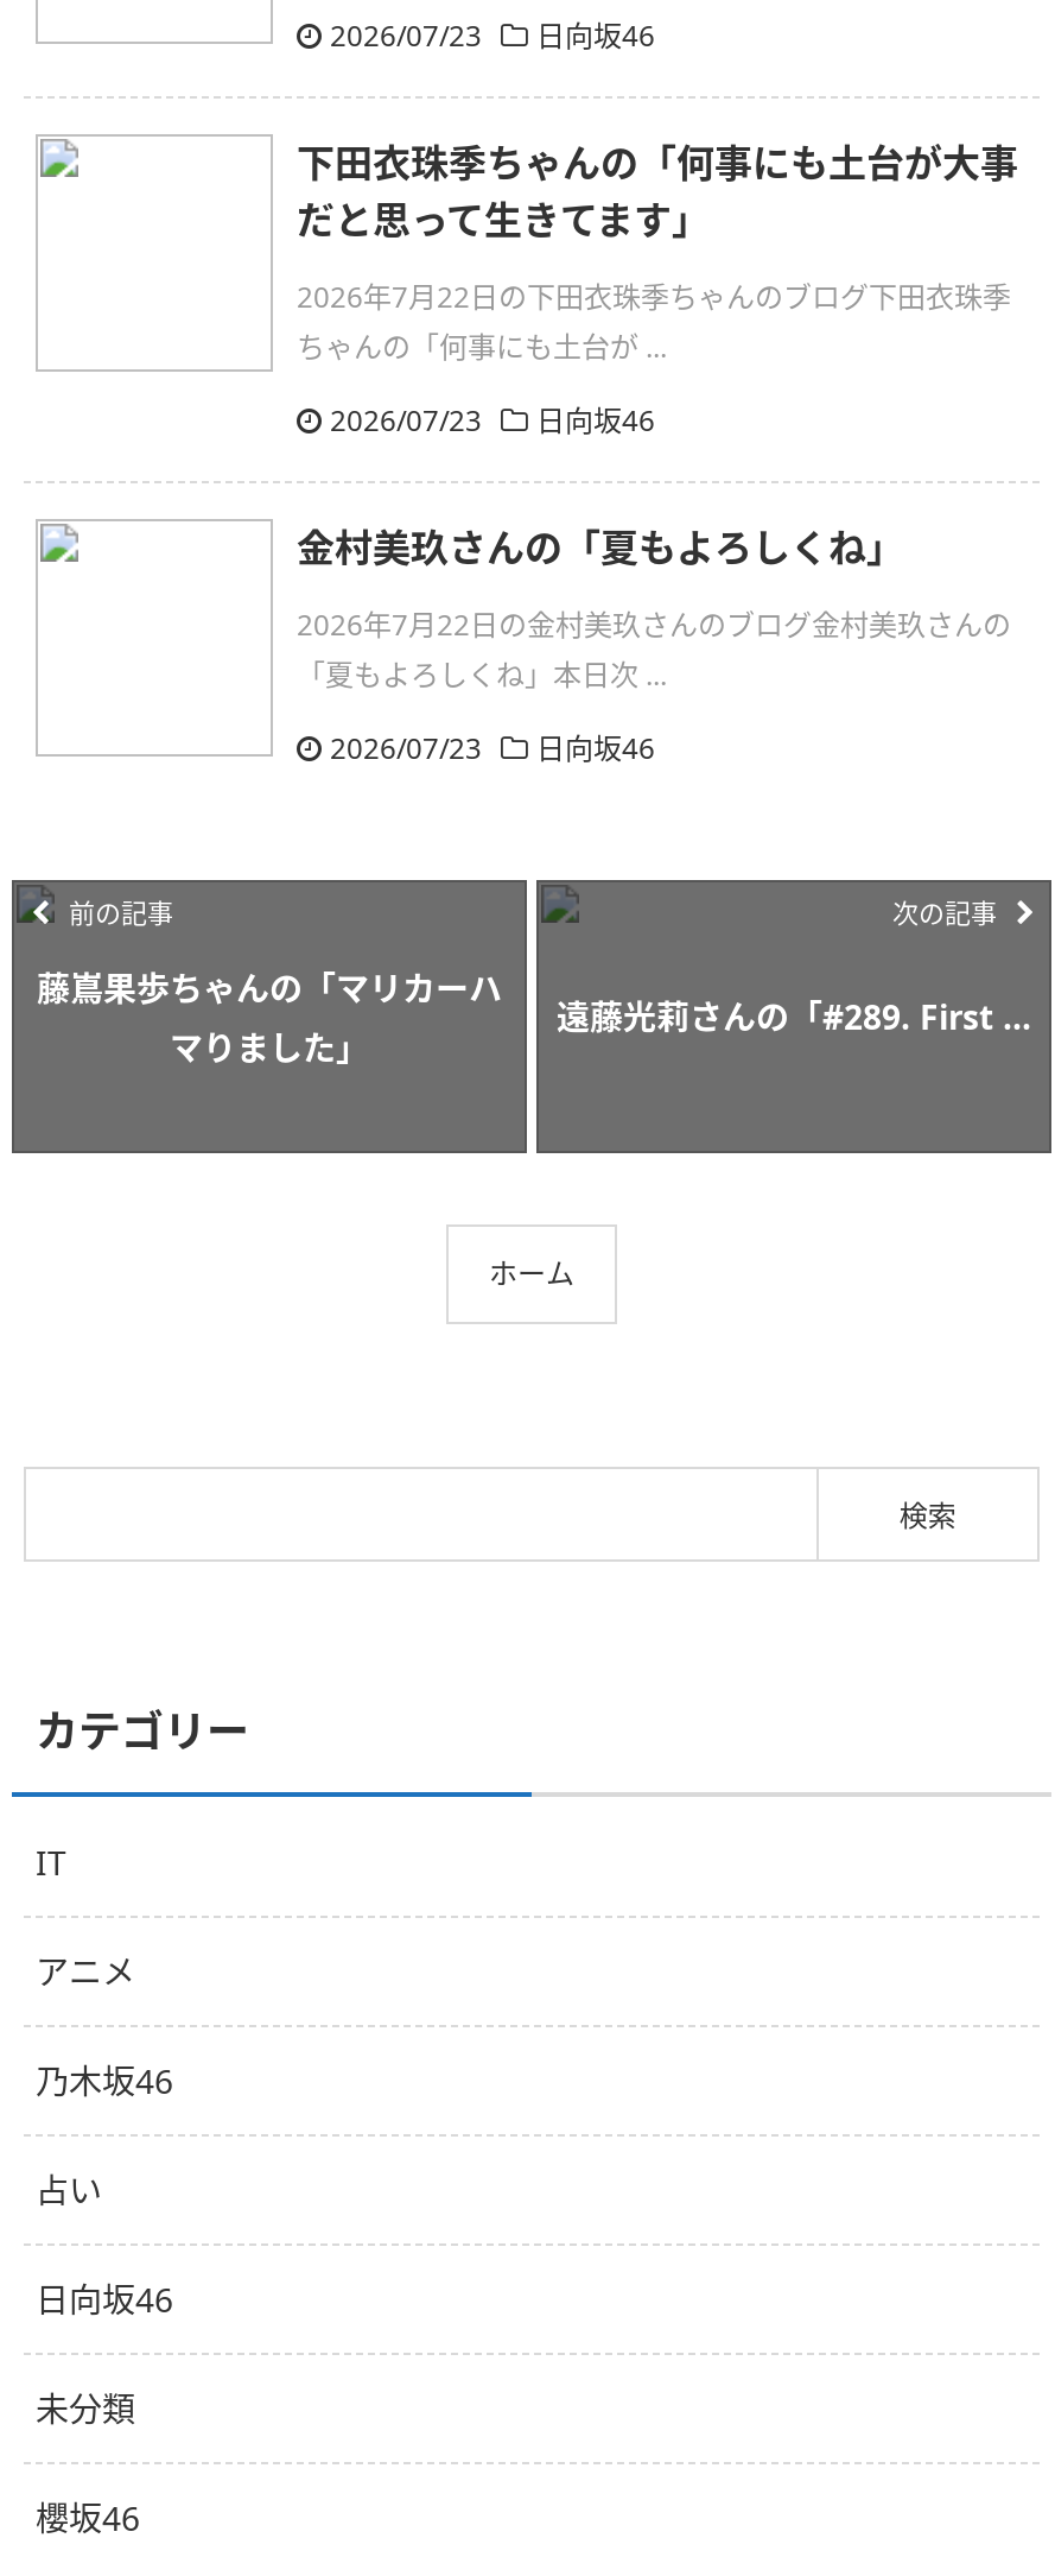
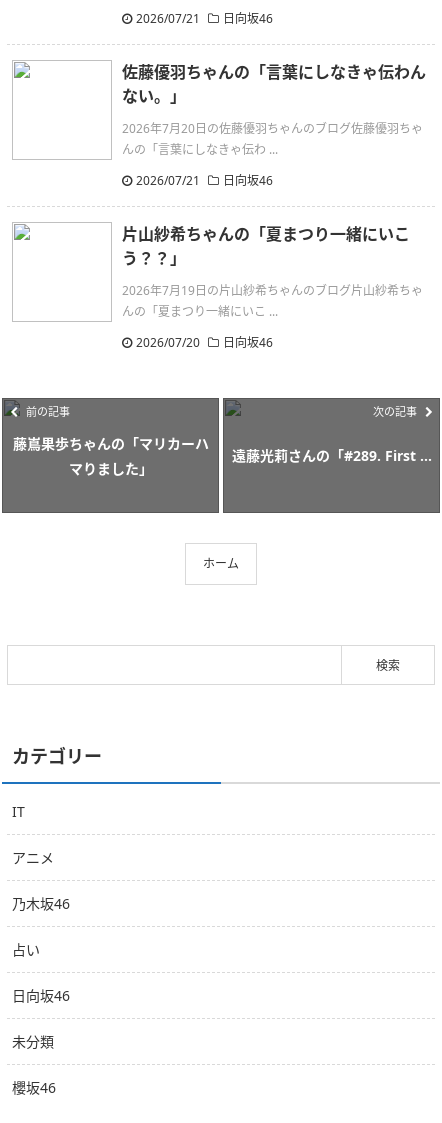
[330,15,655,56] 2026/07/23 日向坂46 -> [136,10,273,27] 2026/07/21 日向坂46
[297,137,1018,246] 下田衣珠季ちゃんの「何事にも土台が大事 | だと思って生きてます」 -> [122,61,426,107] 佐藤優羽ちゃんの「言葉にしなきゃ伝わん | ない。」
[297,277,1011,367] 2026年7月22日の下田衣珠季ちゃんのブログ下田衣珠季 | ちゃんの「何事にも土台が ... -> [122,120,423,158] 2026年7月20日の佐藤優羽ちゃんのブログ佐藤優羽ちゃ | んの「言葉にしなきゃ伝わ ...
[330,400,655,441] 2026/07/23 日向坂46 -> [136,172,273,189] 2026/07/21 日向坂46
[297,521,904,574] 金村美玖さんの「夏もよろしくね」 -> [122,223,410,269] 片山紗希ちゃんの「夏まつり一緒にいこ | う？？」
[297,605,1011,695] 2026年7月22日の金村美玖さんのブログ金村美玖さんの | 「夏もよろしくね」本日次 ... -> [122,282,423,320] 2026年7月19日の片山紗希ちゃんのブログ片山紗希ちゃ | んの「夏まつり一緒にいこ ...
[330,728,655,768] 2026/07/23 日向坂46 -> [136,334,273,351] 2026/07/20 日向坂46

